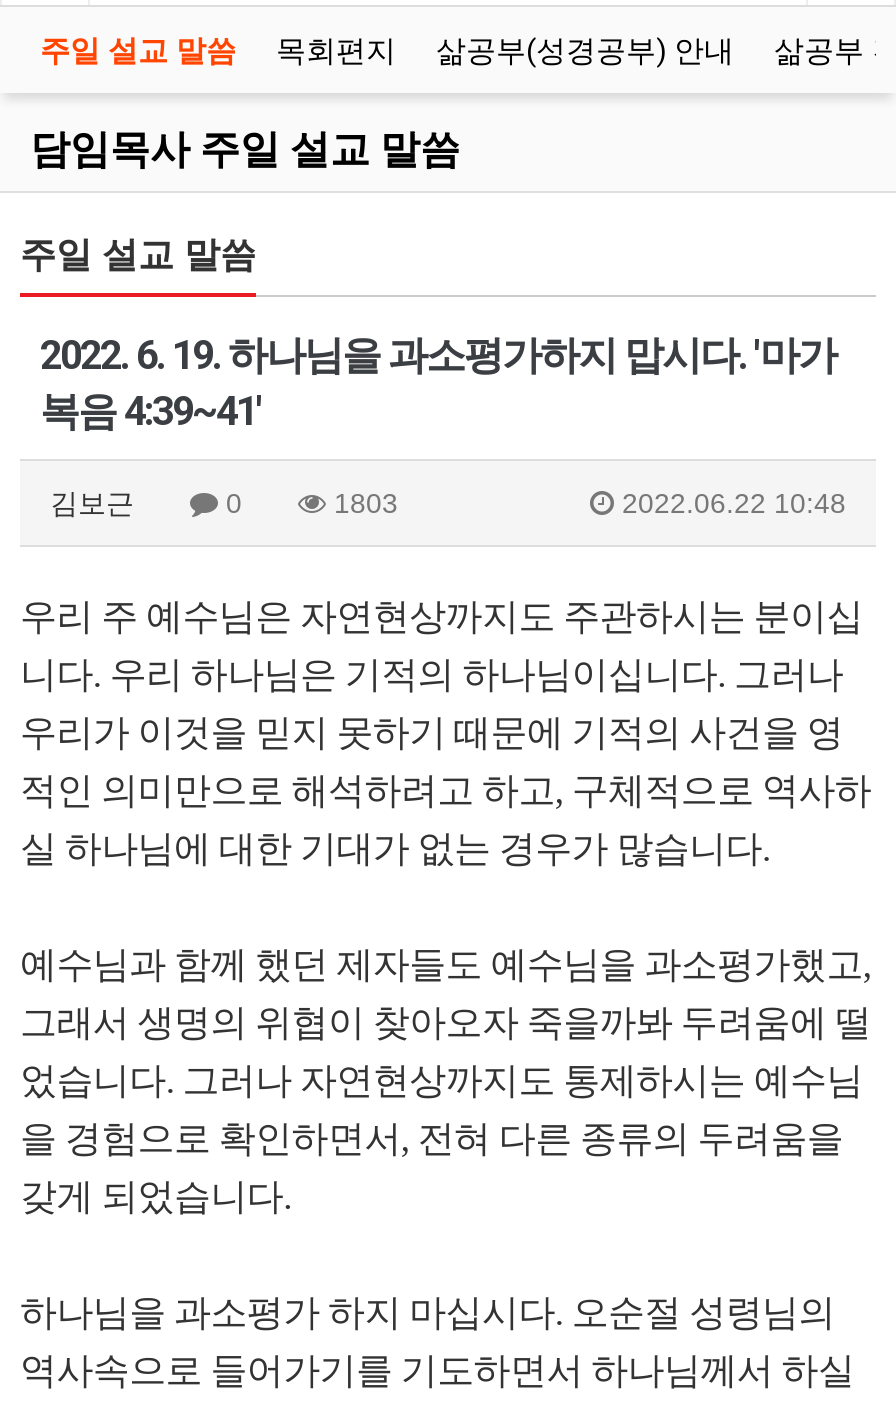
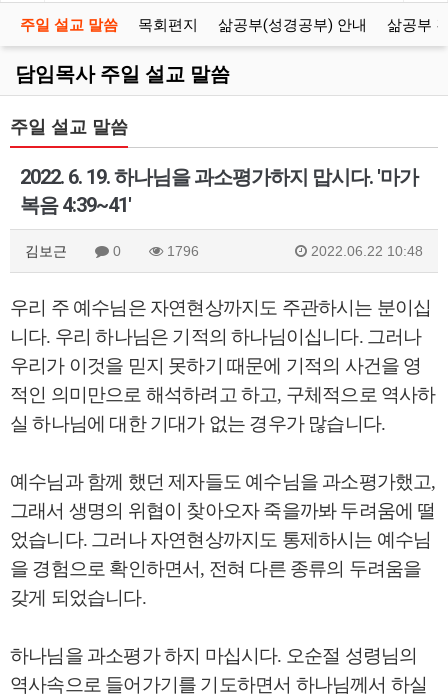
[326,487,398,519] 1803 -> [163,243,199,259] 1796

